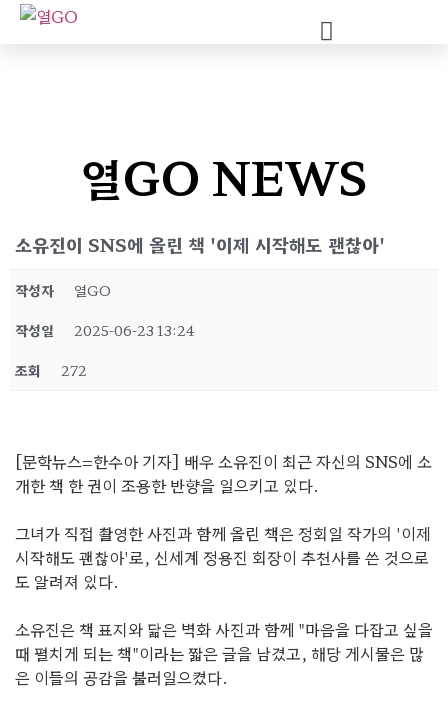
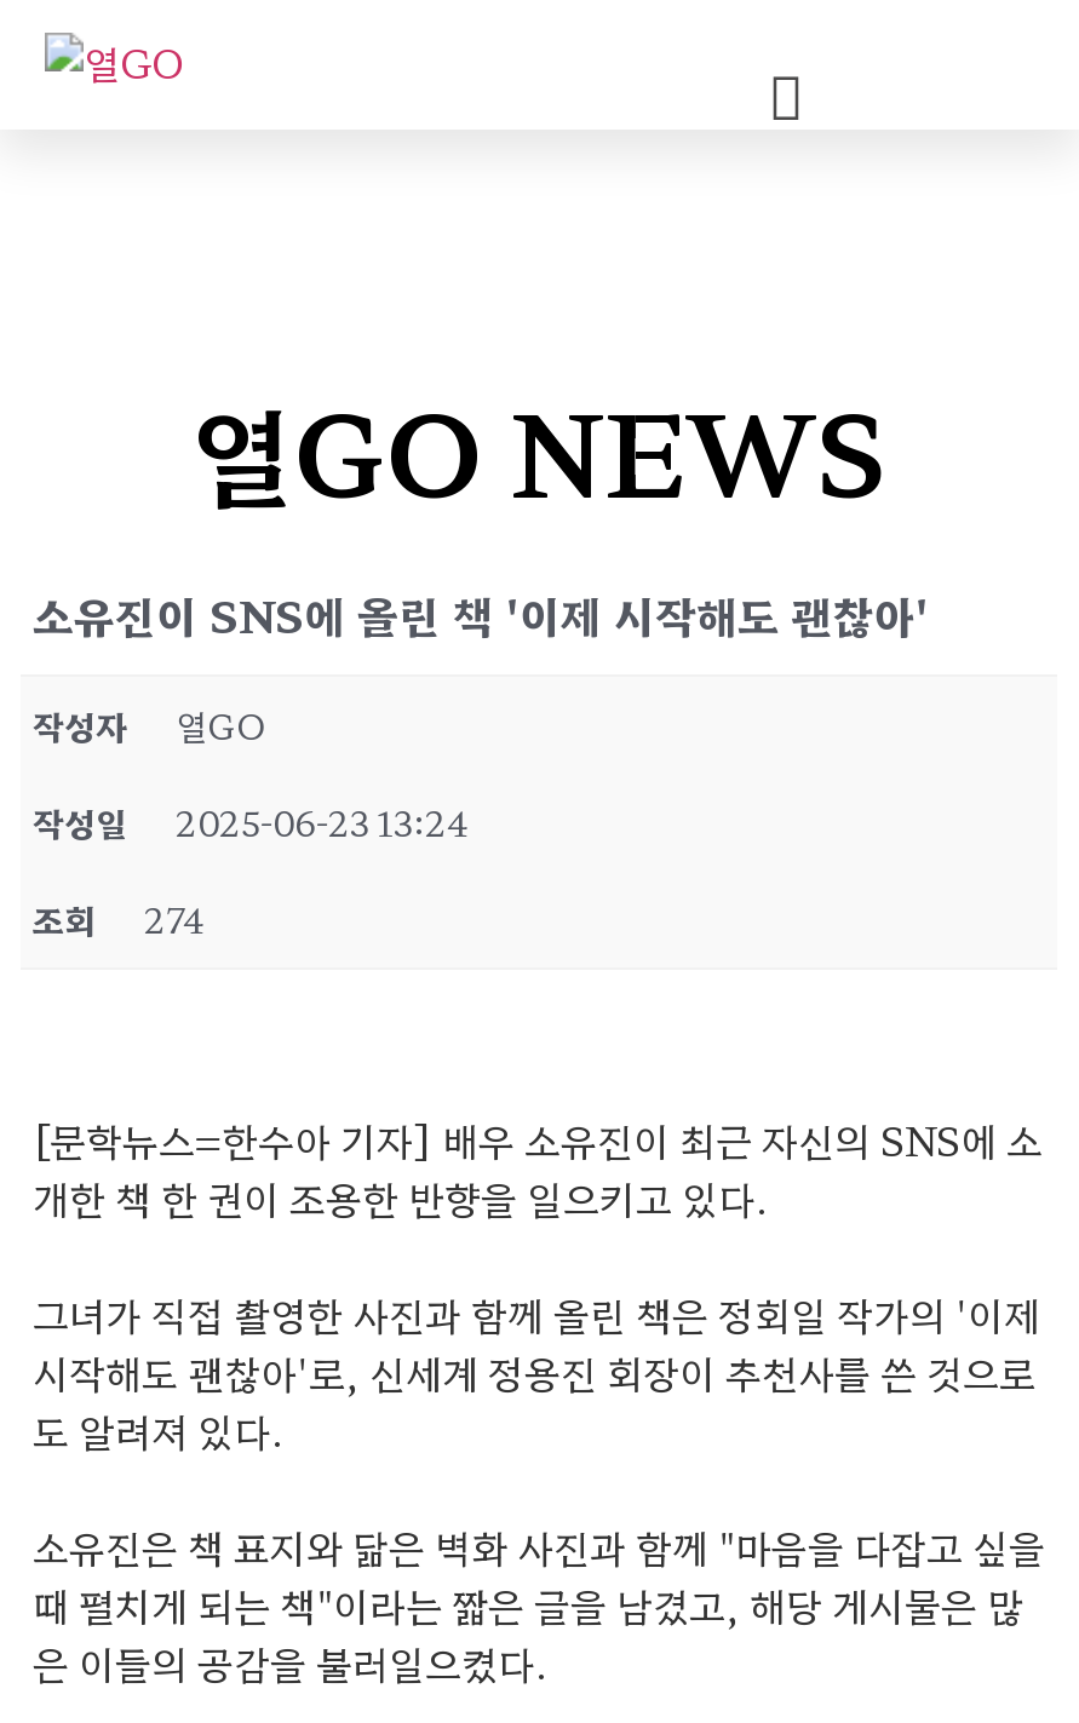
[15,360,87,380] 조회 272 -> [33,895,205,943] 조회 274

